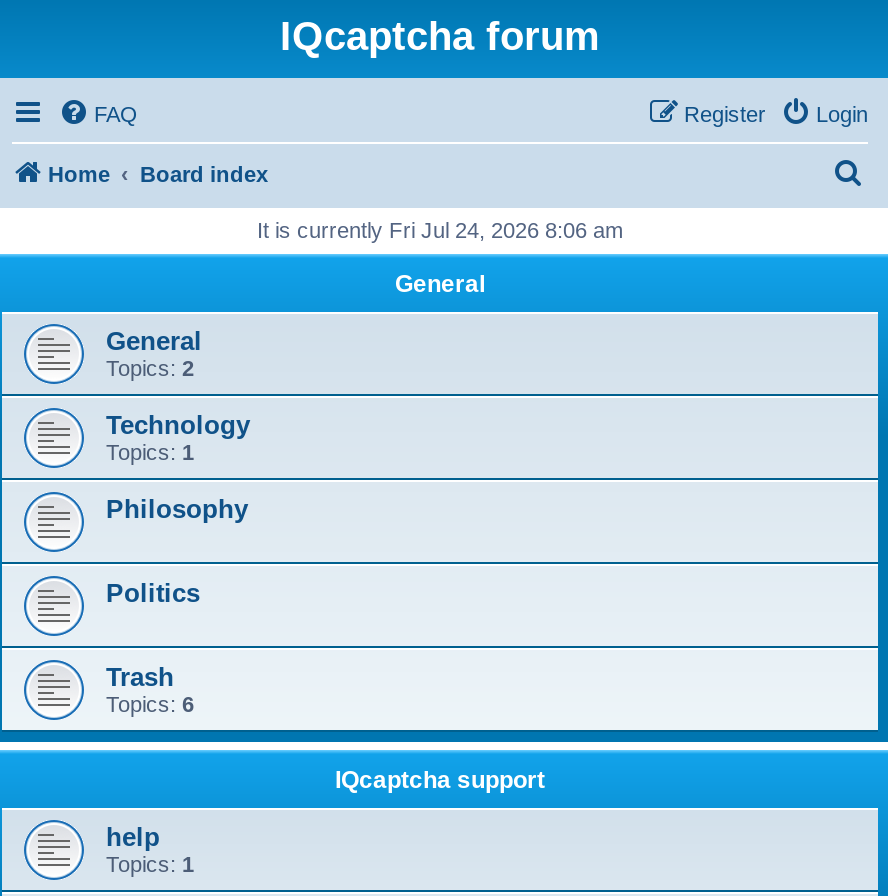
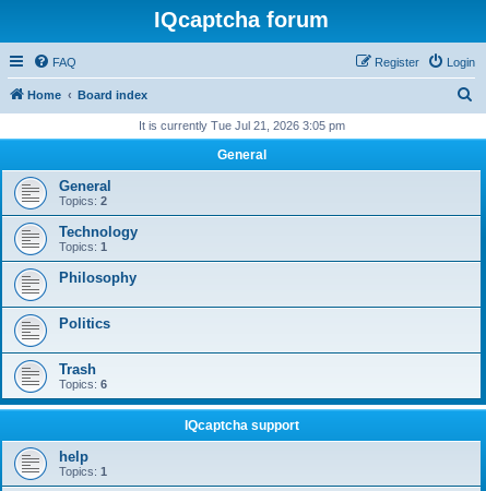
[257,218,623,242] It is currently Fri Jul 24, 2026 8:06 am -> [138,119,345,132] It is currently Tue Jul 21, 2026 3:05 pm

